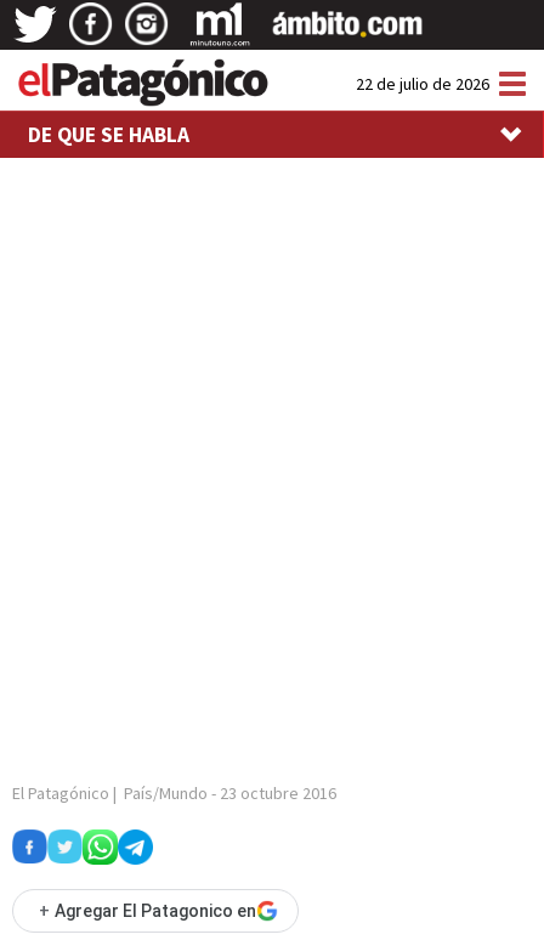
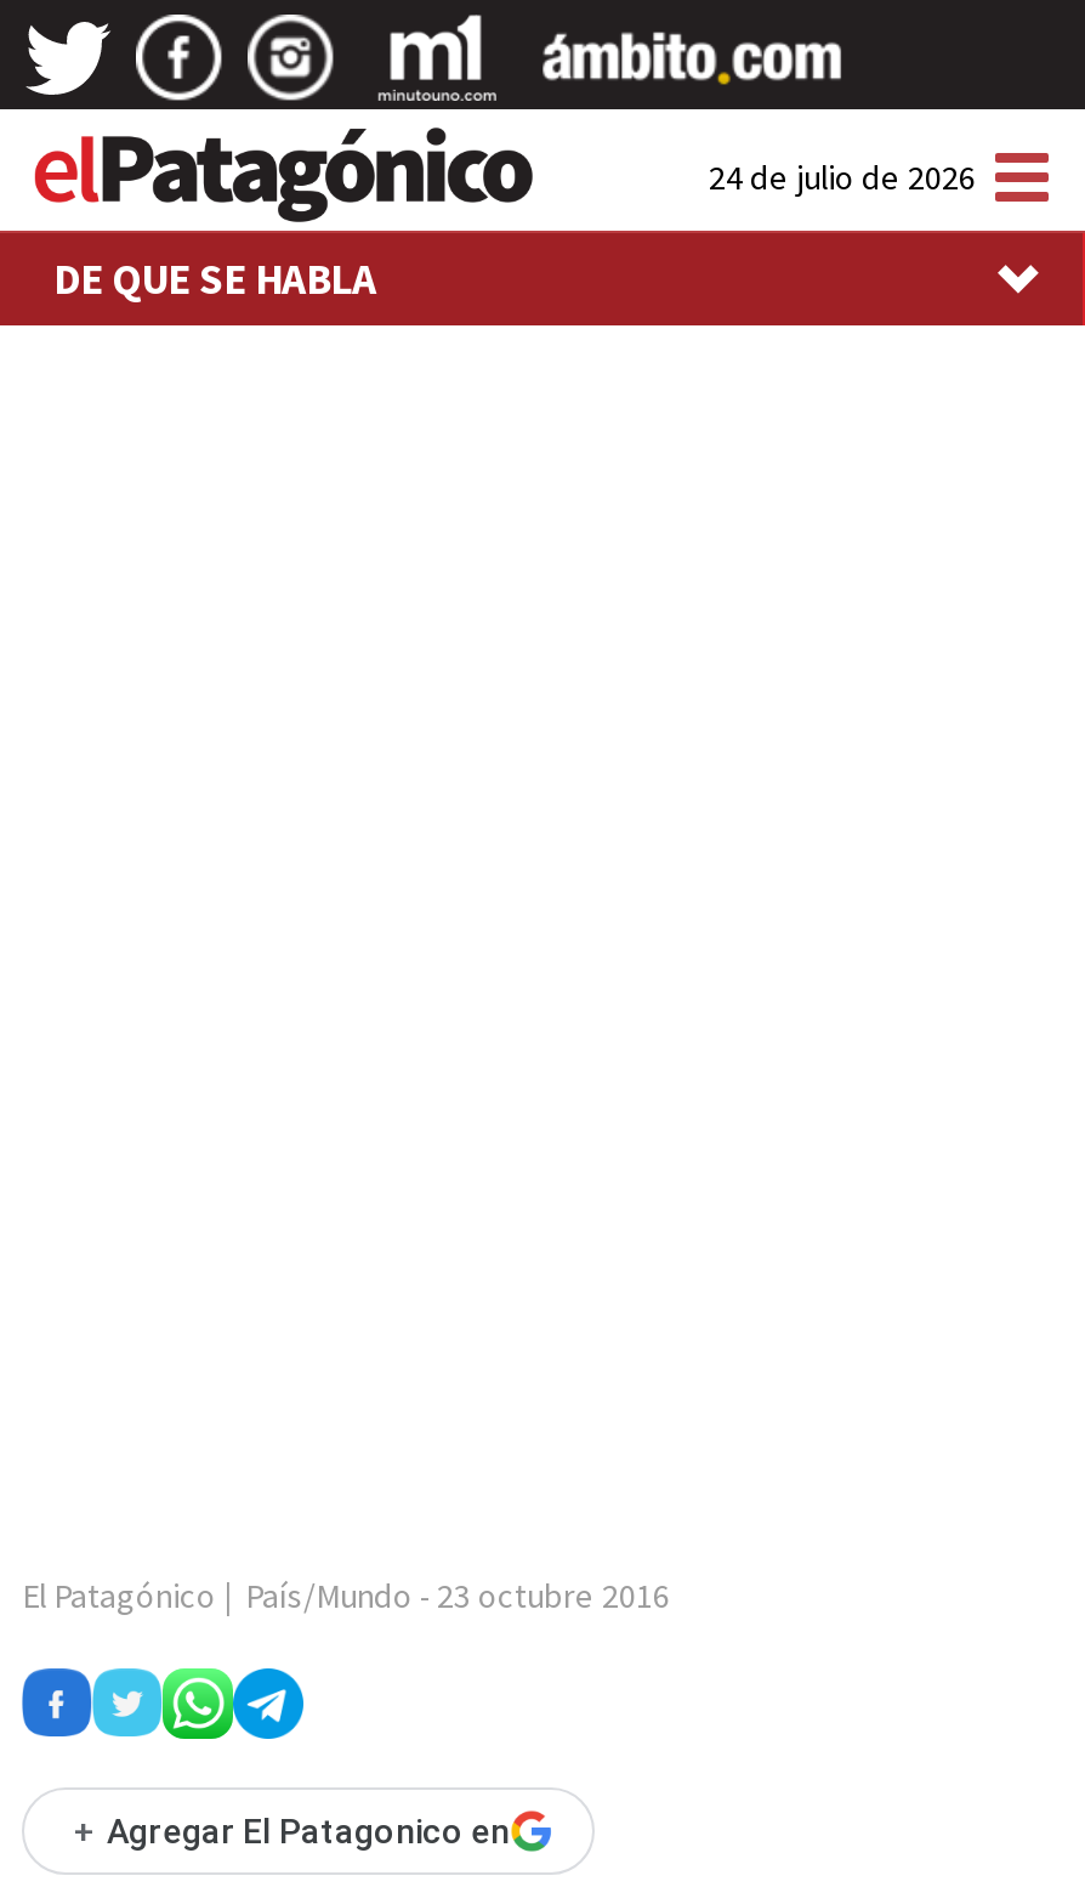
[356,73,489,95] 22 de julio de 2026 -> [709,155,976,199] 24 de julio de 2026

